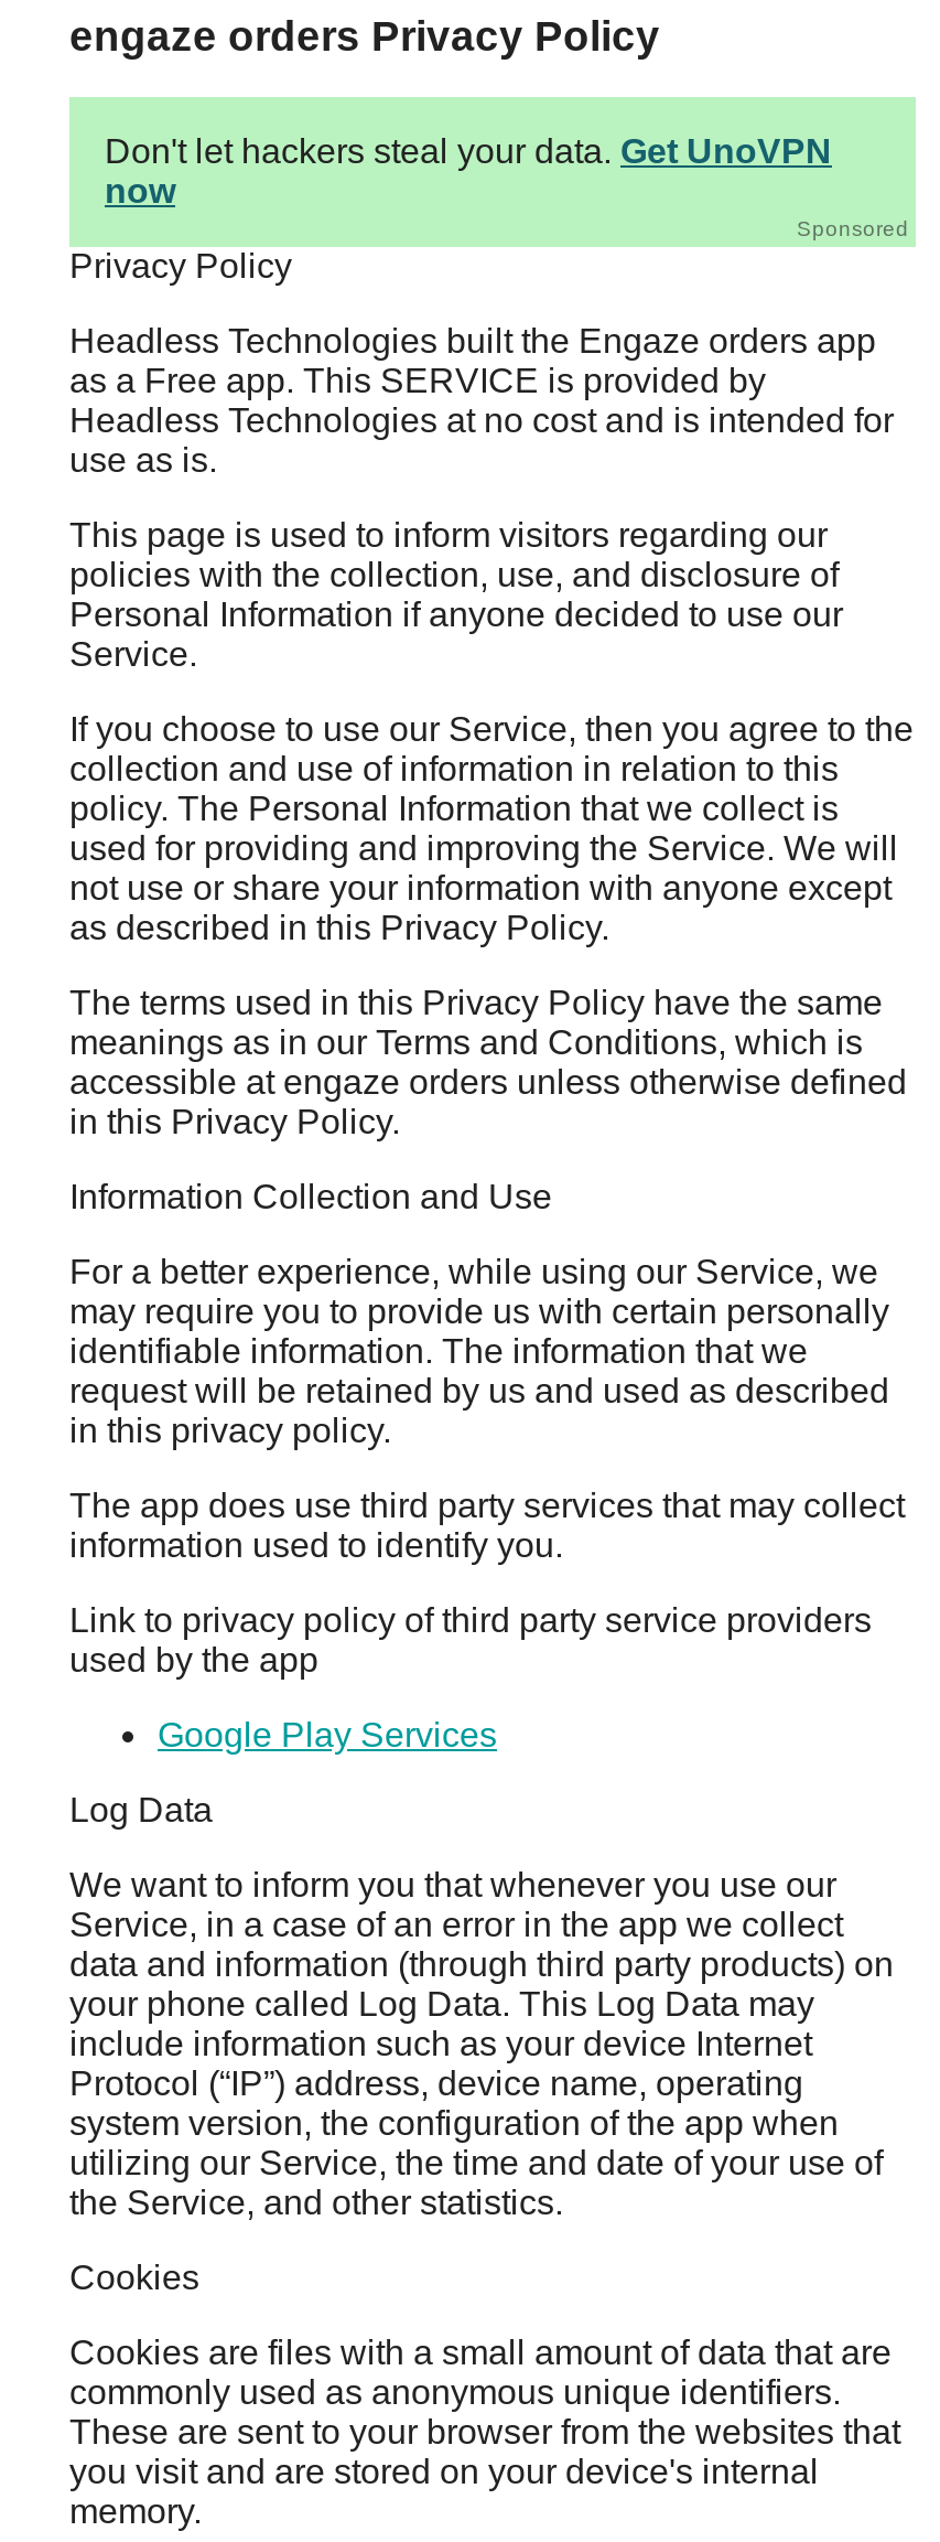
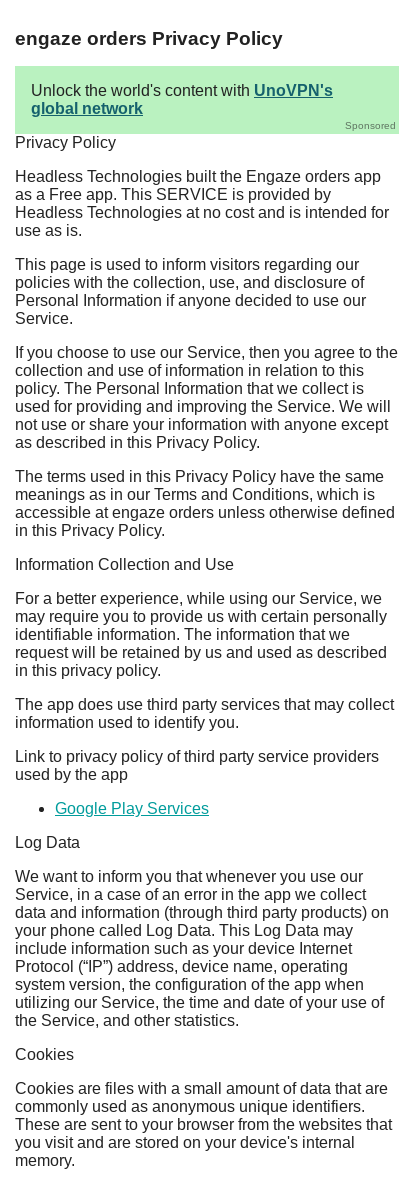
[105,132,832,209] Don't let hackers steal your data. Get UnoVPN | now -> [31,82,333,117] Unlock the world's content with UnoVPN's | global network

